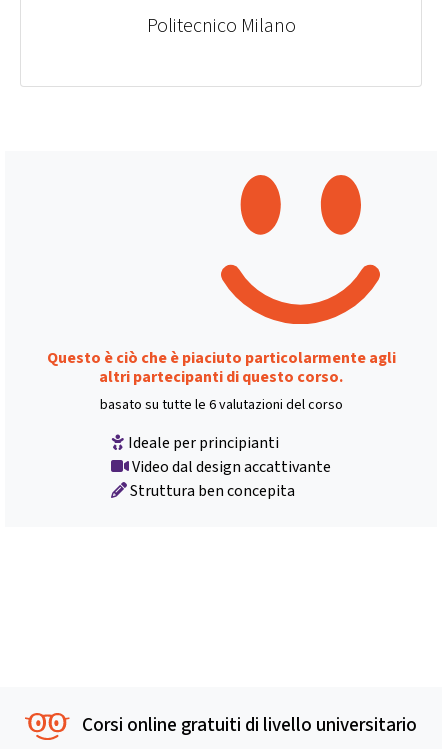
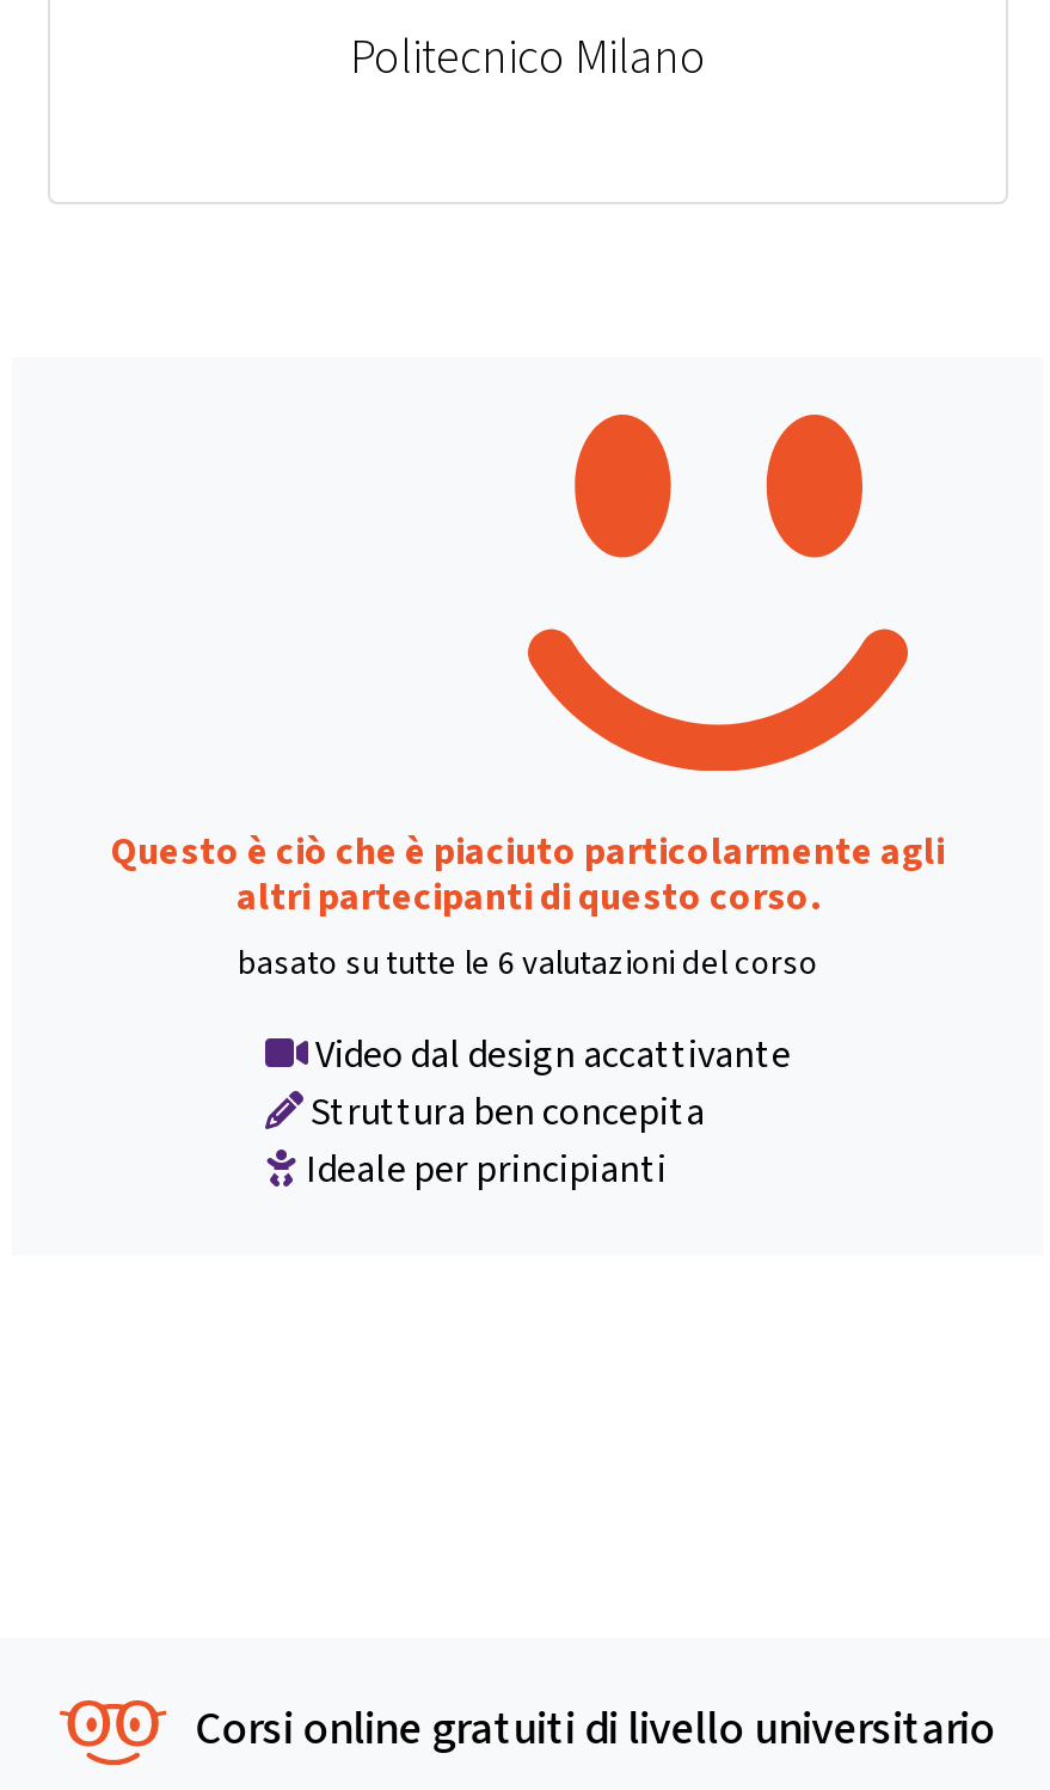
moved [125,432,279,453] -> [299,1144,667,1194]: Ideale per principianti
moved [127,456,331,501] -> [303,1029,791,1137]: Video dal design accattivante | Struttura ben concepita

